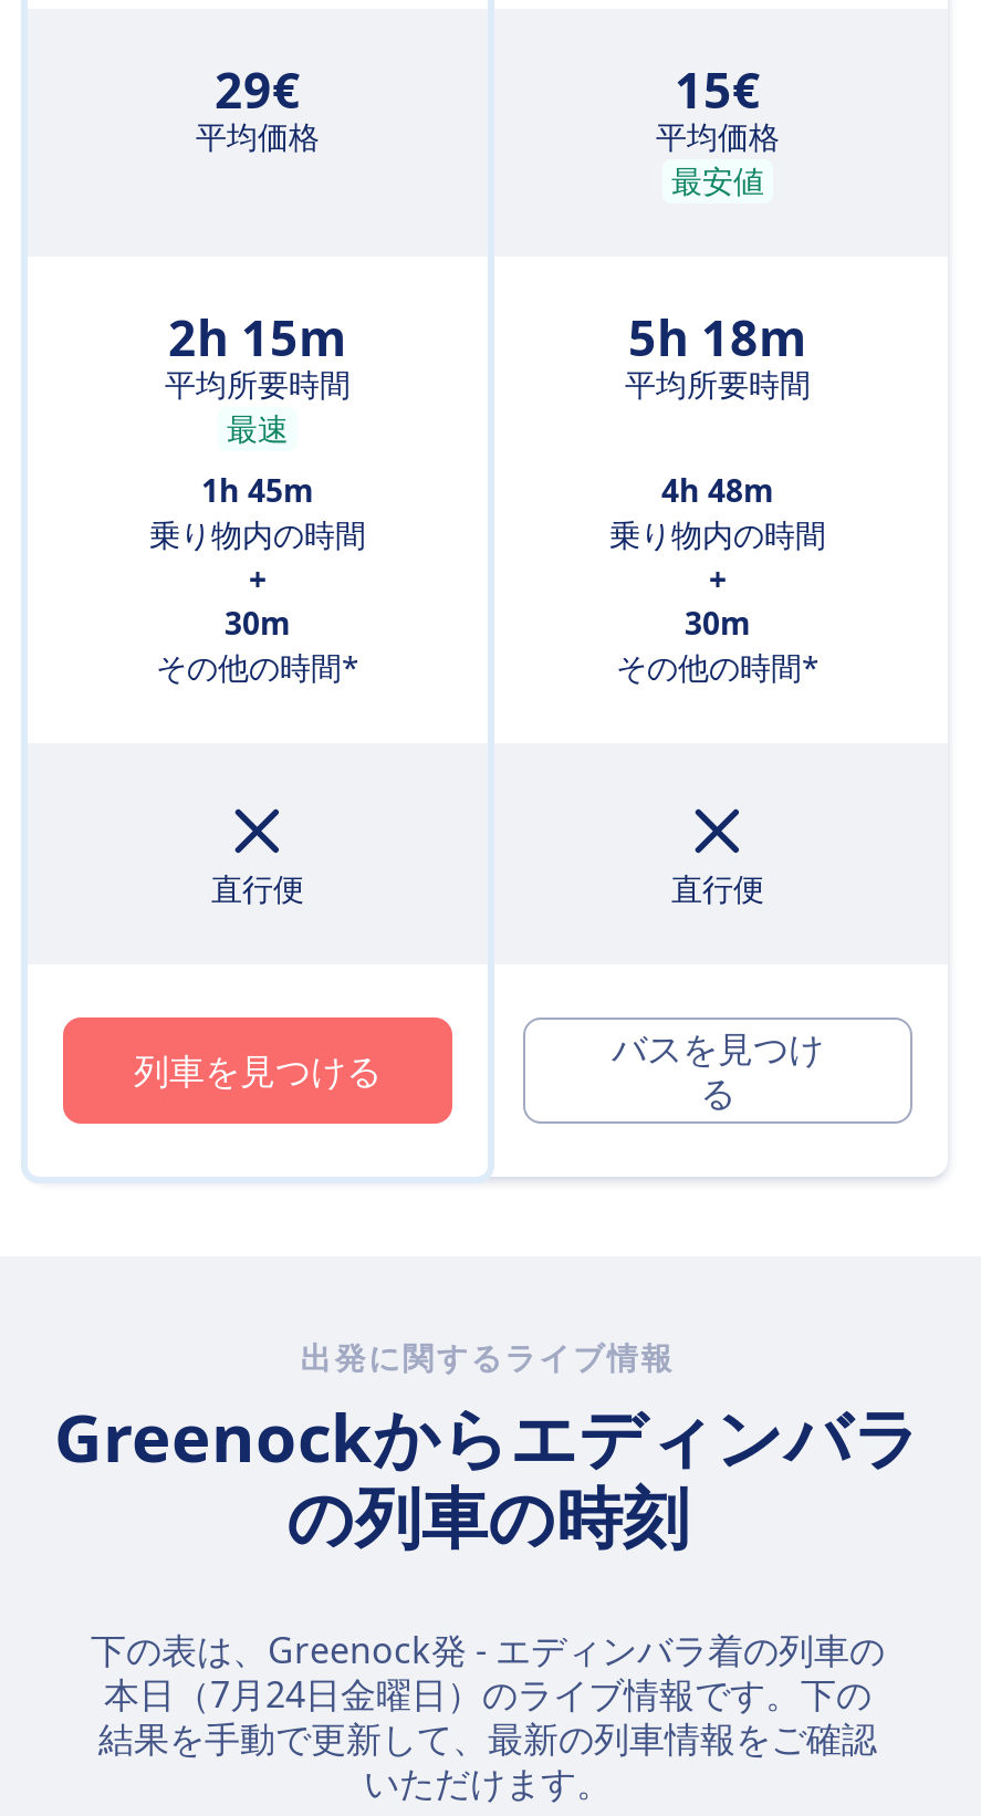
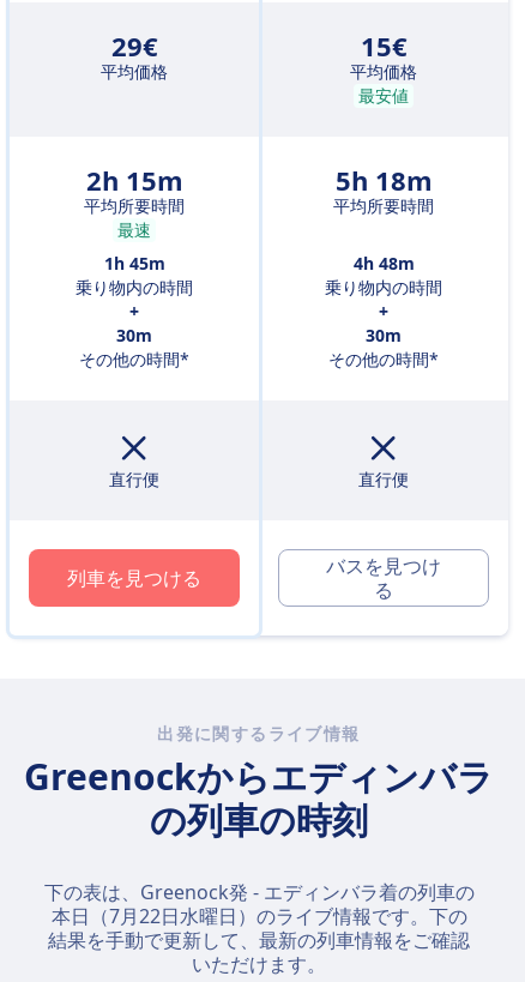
[104,1670,872,1719] 本日（7月24日金曜日）のライブ情報です。下の -> [51,903,467,929] 本日（7月22日水曜日）のライブ情報です。下の

